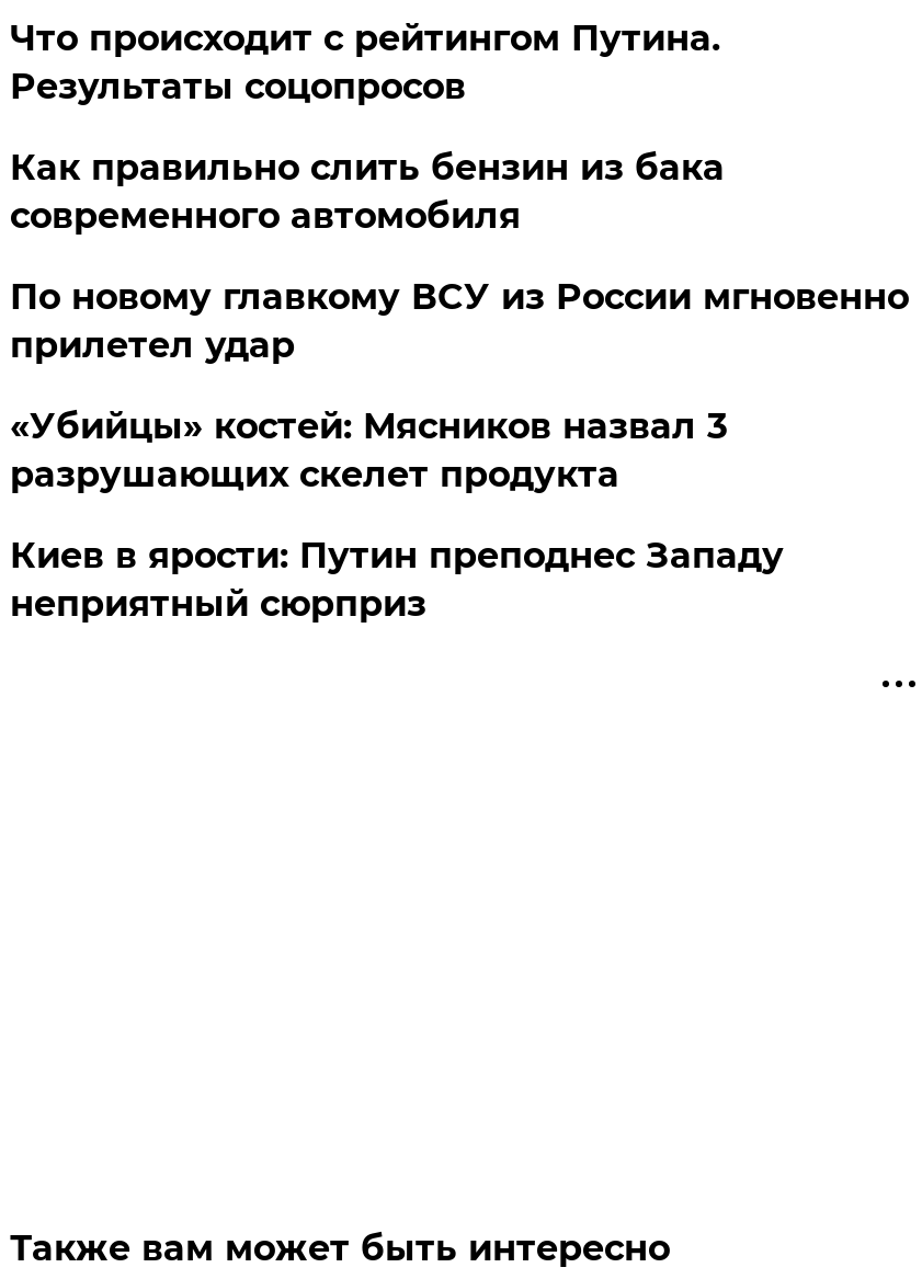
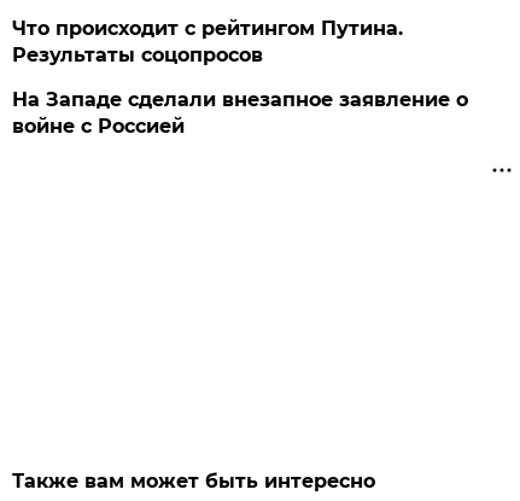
[10,147,909,625] Как правильно слить бензин из бака | современного автомобиля | По новому главкому ВСУ из России мгновенно | прилетел удар | «Убийцы» костей: Мясников назвал 3 | разрушающих скелет продукта | Киев в ярости: Путин преподнес Западу | неприятный сюрприз -> [13,88,469,138] На Западе сделали внезапное заявление о | войне с Россией

